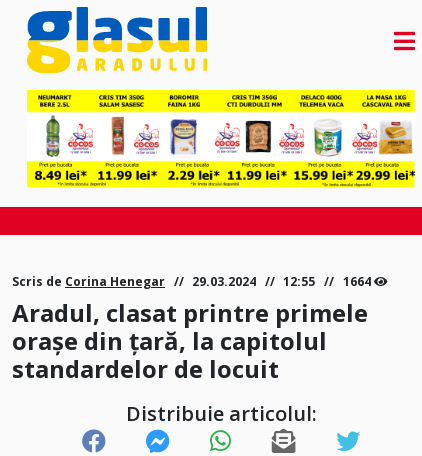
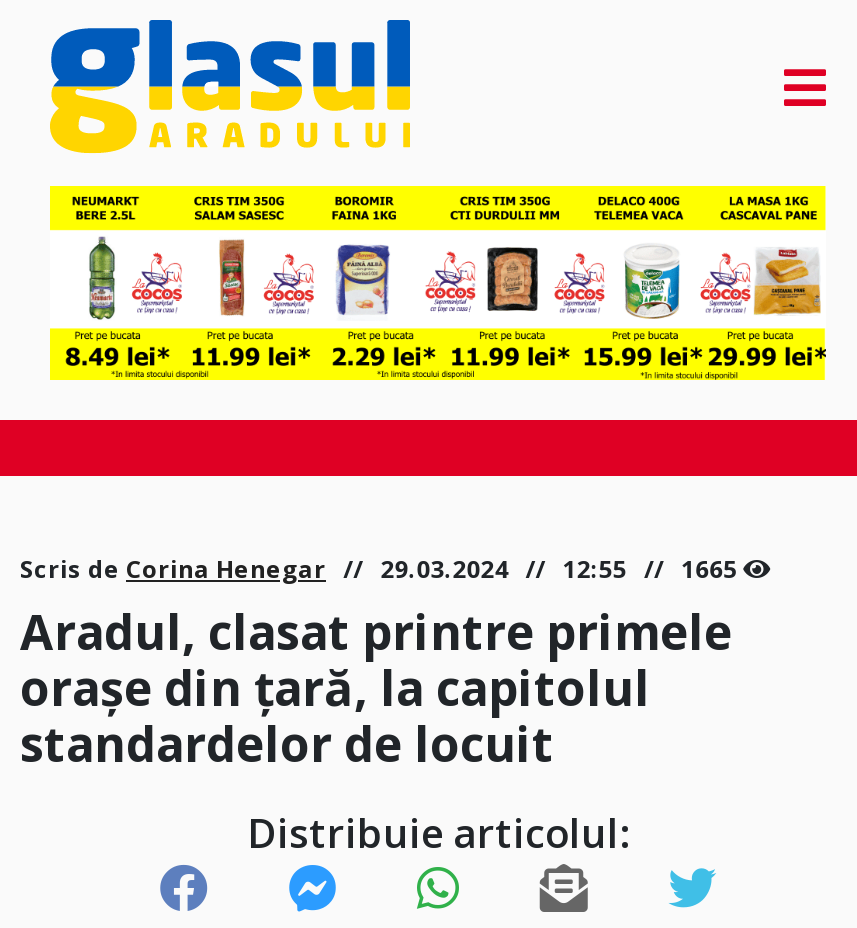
[12,273,371,290] Scris de Corina Henegar 29.03.2024 12:55 1664 -> [20,553,737,587] Scris de Corina Henegar 29.03.2024 12:55 1665

